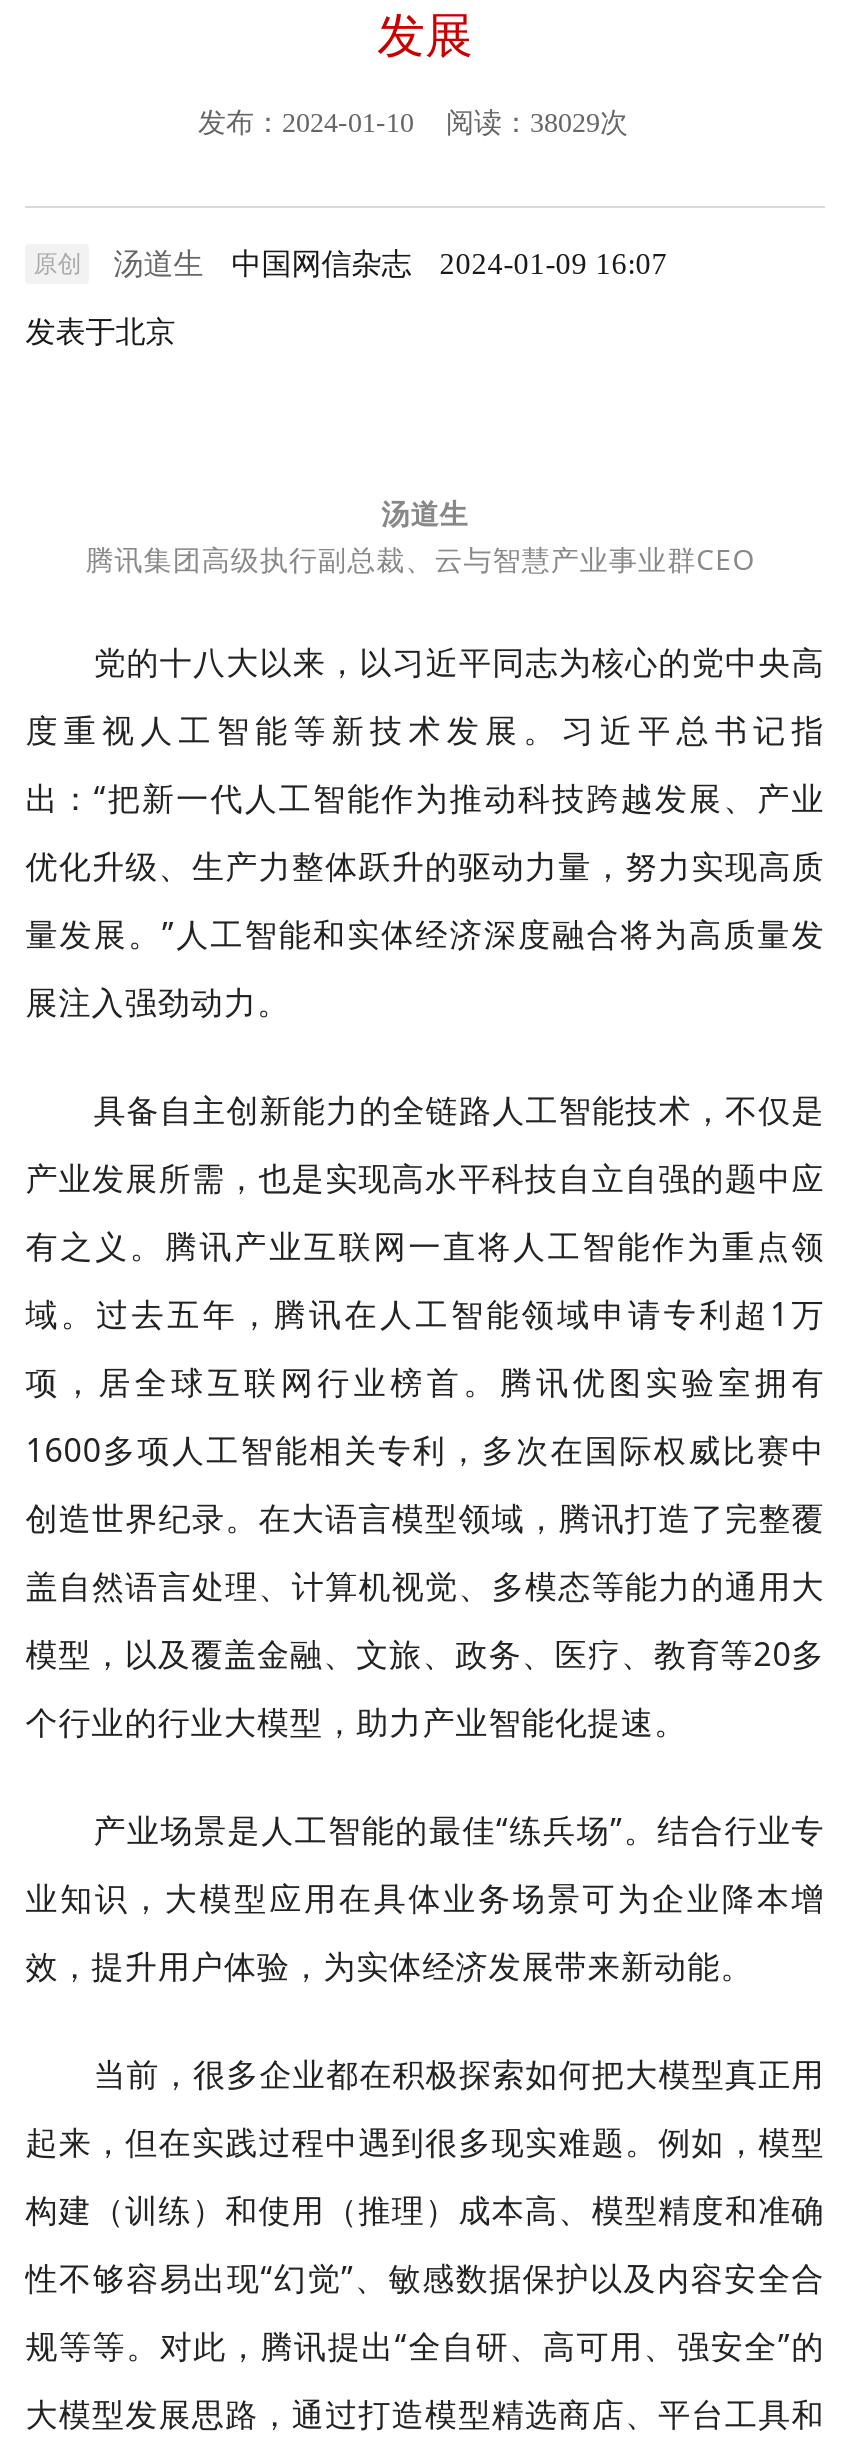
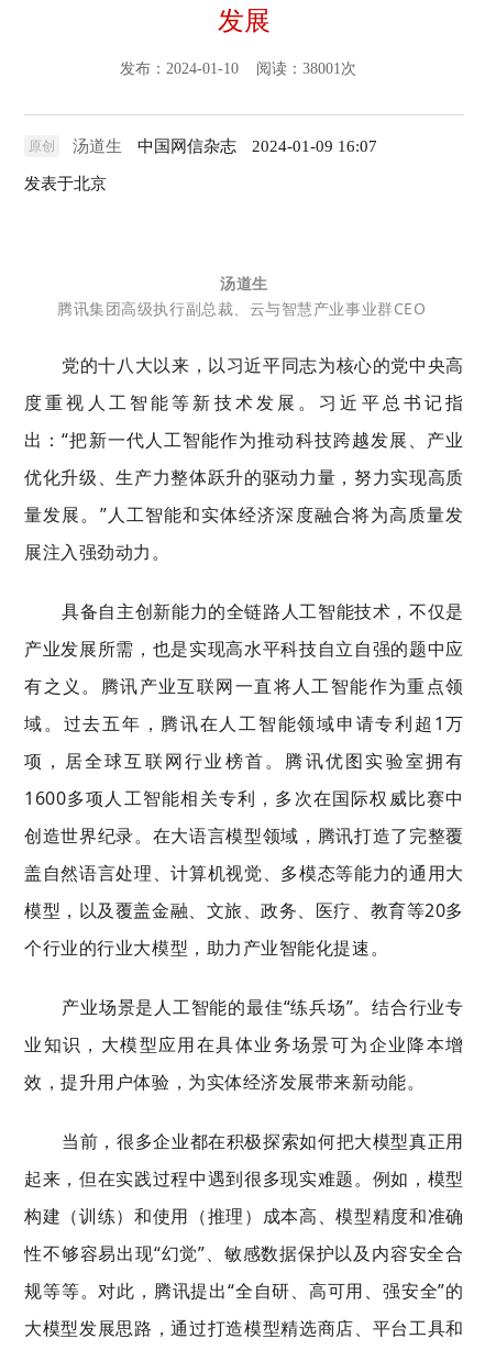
[198,108,652,138] 发布：2024-01-10 阅读：38029次 -> [119,60,369,77] 发布：2024-01-10 阅读：38001次

